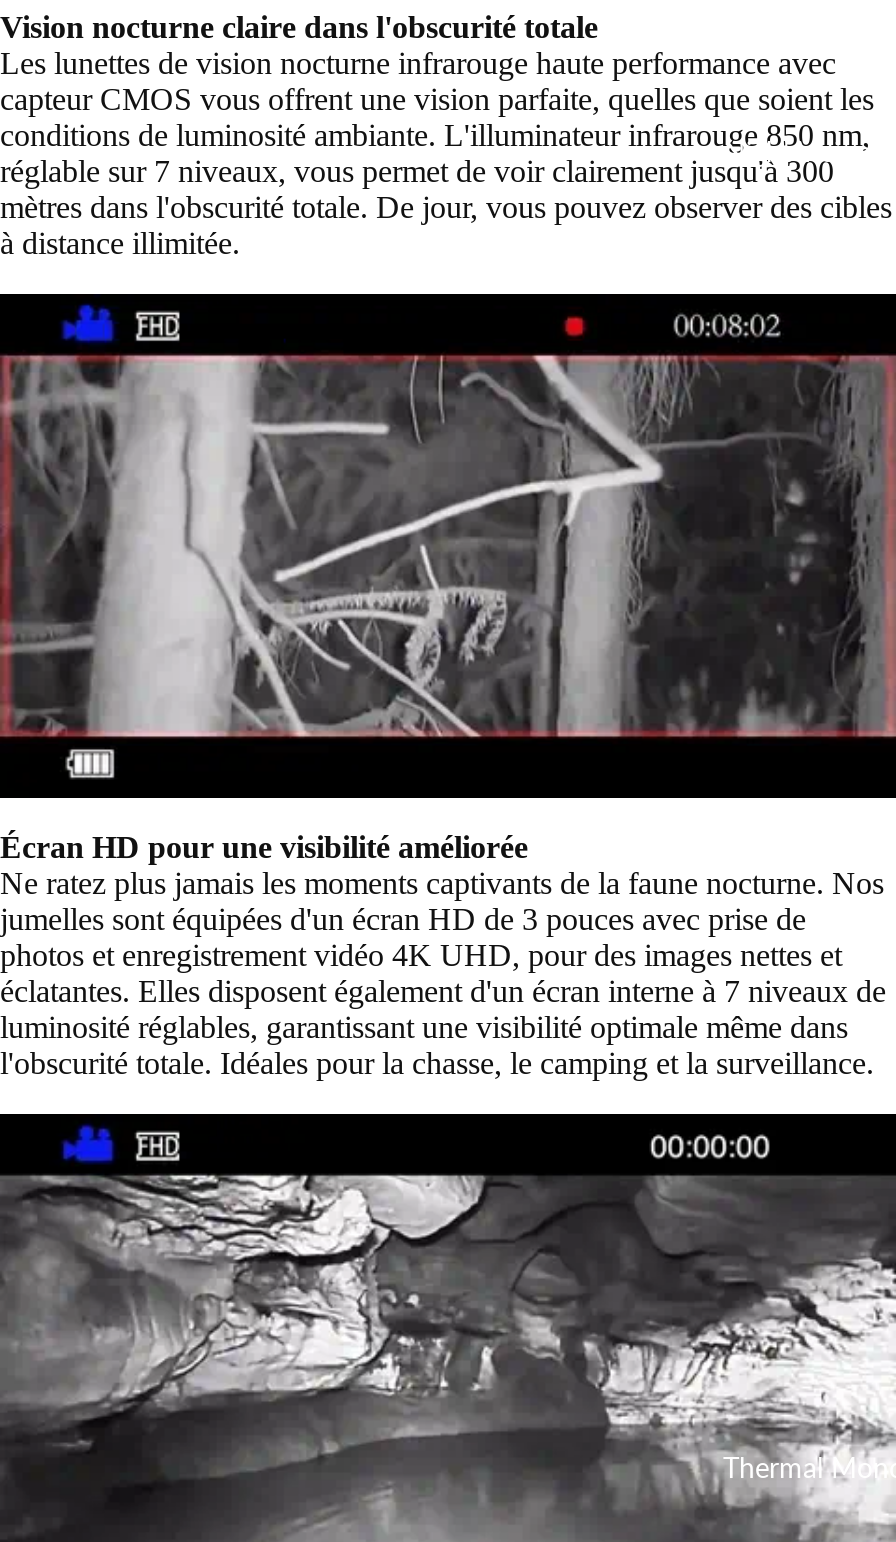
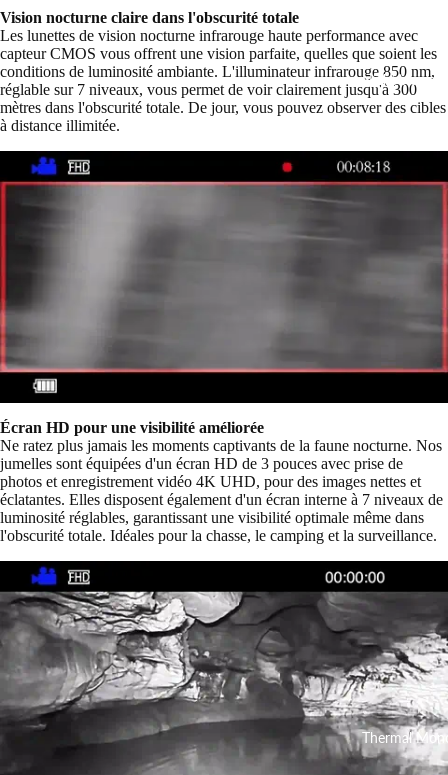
[6,354,890,738] [image] -> [3,181,445,373] [image]

